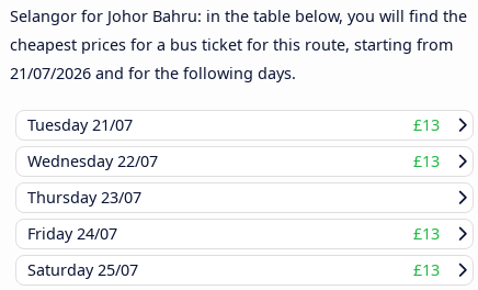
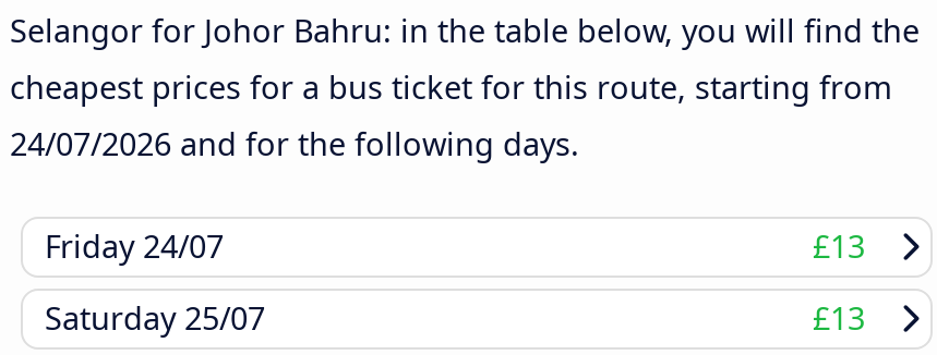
[10,63,440,208] 21/07/2026 and for the following days. | Tuesday 21/07 | £13 | Wednesday 22/07 | £13 | Thursday 23/07 -> [10,123,579,164] 24/07/2026 and for the following days.

